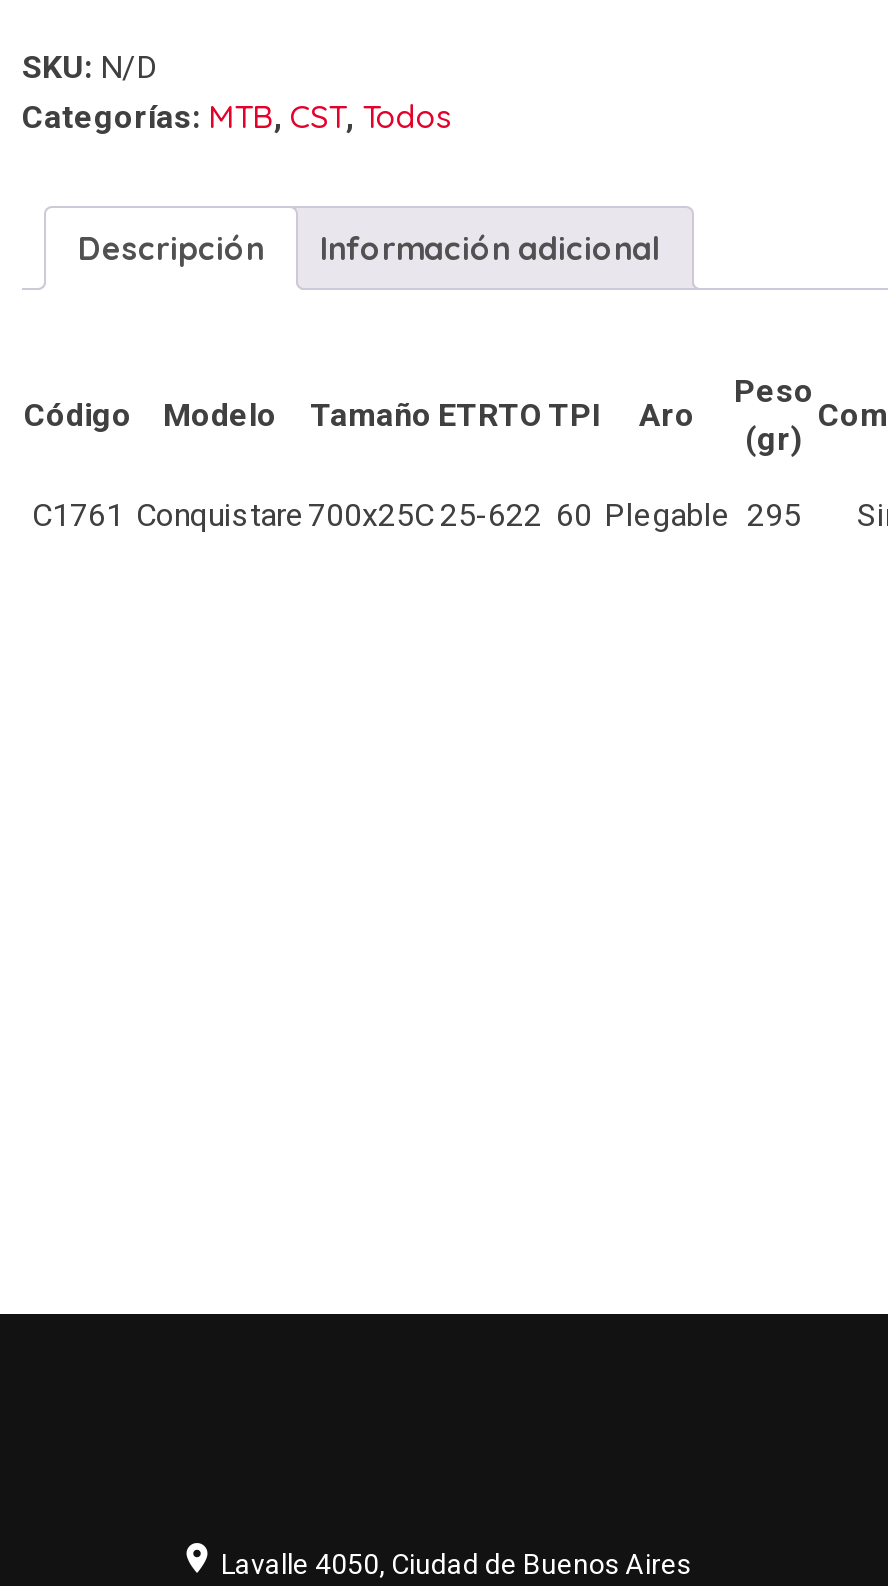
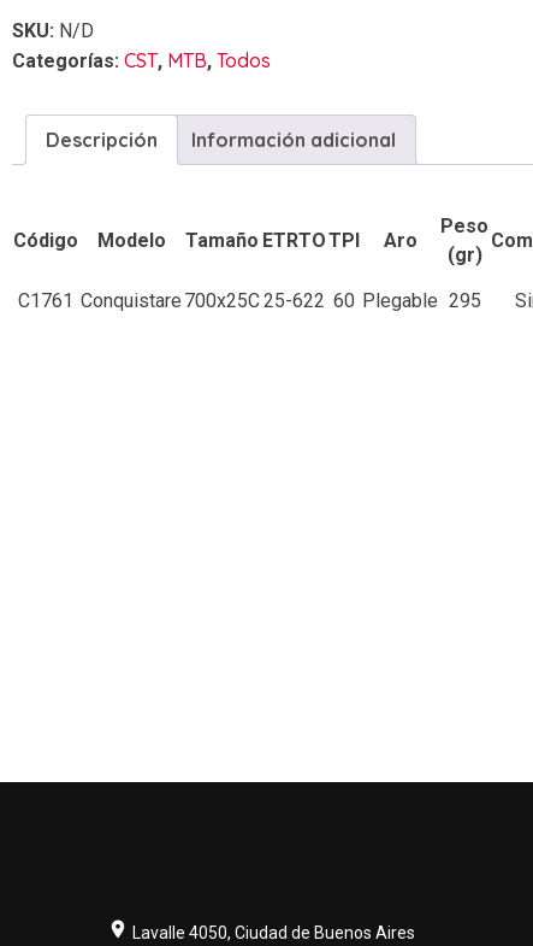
[22,96,452,136] Categorías: MTB, CST, Todos -> [12,48,271,72] Categorías: CST, MTB, Todos

